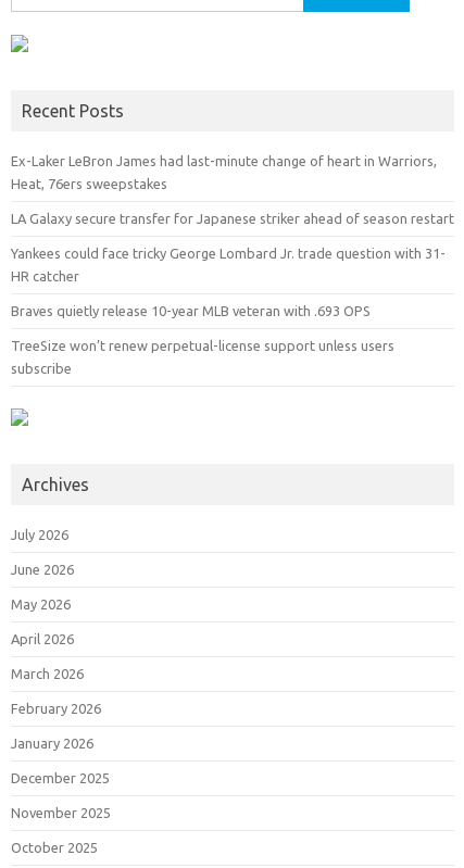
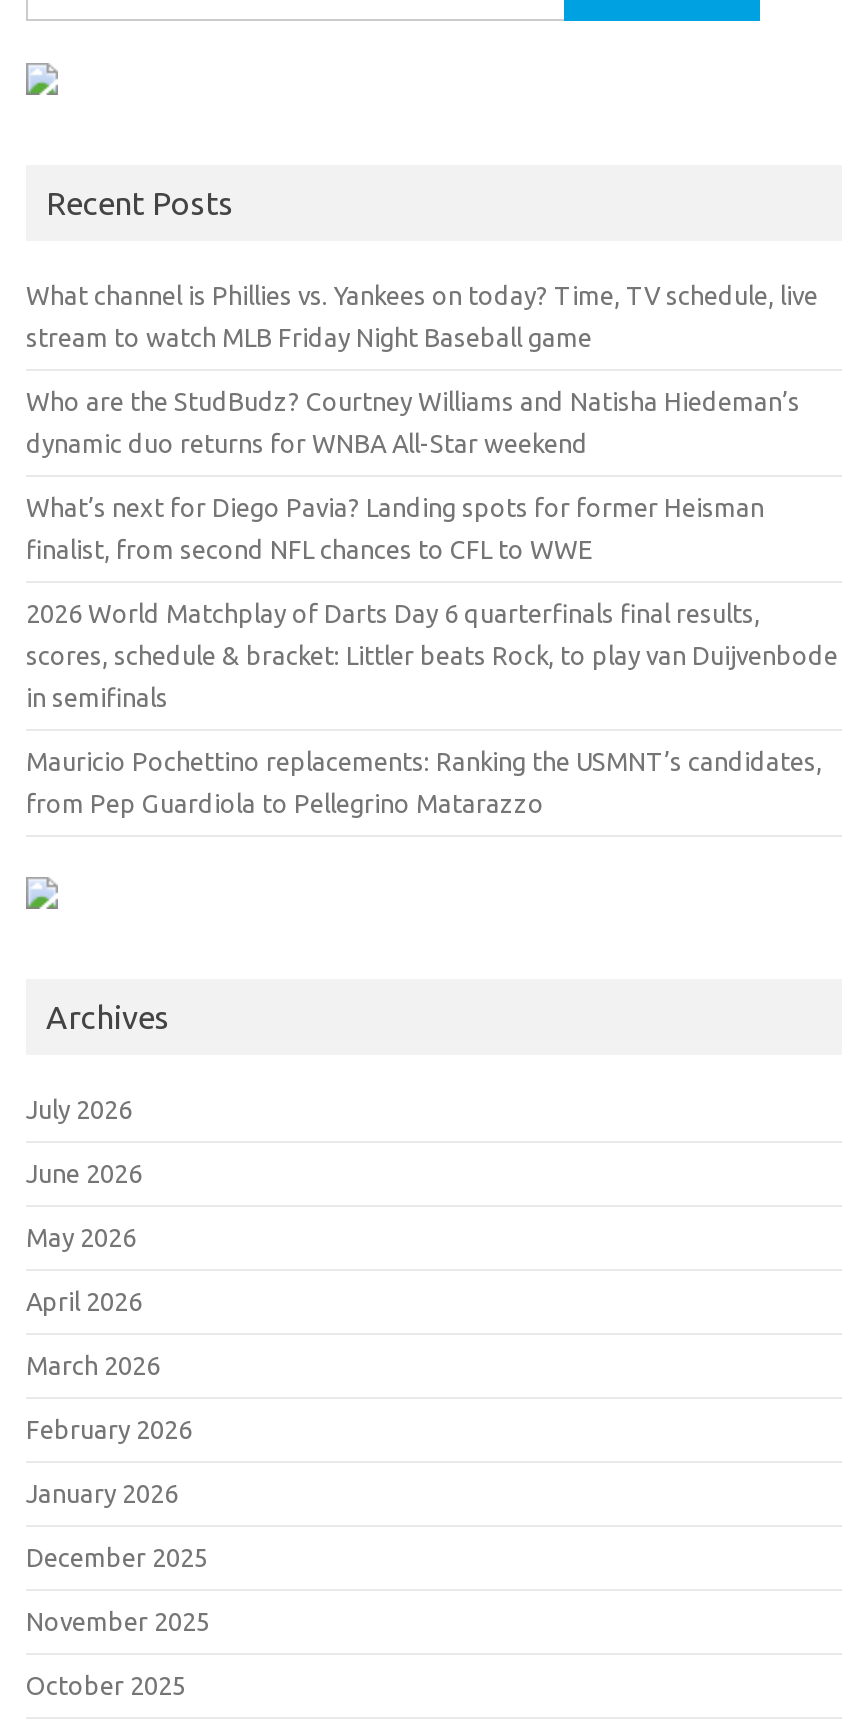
[11,153,454,376] Ex-Laker LeBron James had last-minute change of heart in Warriors, | Heat, 76ers sweepstakes | LA Galaxy secure transfer for Japanese striker ahead of season restart | Yankees could face tricky George Lombard Jr. trade question with 31- | HR catcher | Braves quietly release 10-year MLB veteran with .693 OPS | TreeSize won’t renew perpetual-license support unless users | subscribe -> [26,281,838,817] What channel is Phillies vs. Yankees on today? Time, TV schedule, live | stream to watch MLB Friday Night Baseball game | Who are the StudBudz? Courtney Williams and Natisha Hiedeman’s | dynamic duo returns for WNBA All-Star weekend | What’s next for Diego Pavia? Landing spots for former Heisman | finalist, from second NFL chances to CFL to WWE | 2026 World Matchplay of Darts Day 6 quarterfinals final results, | scores, schedule & bracket: Littler beats Rock, to play van Duijvenbode | in semifinals | Mauricio Pochettino replacements: Ranking the USMNT’s candidates, | from Pep Guardiola to Pellegrino Matarazzo

